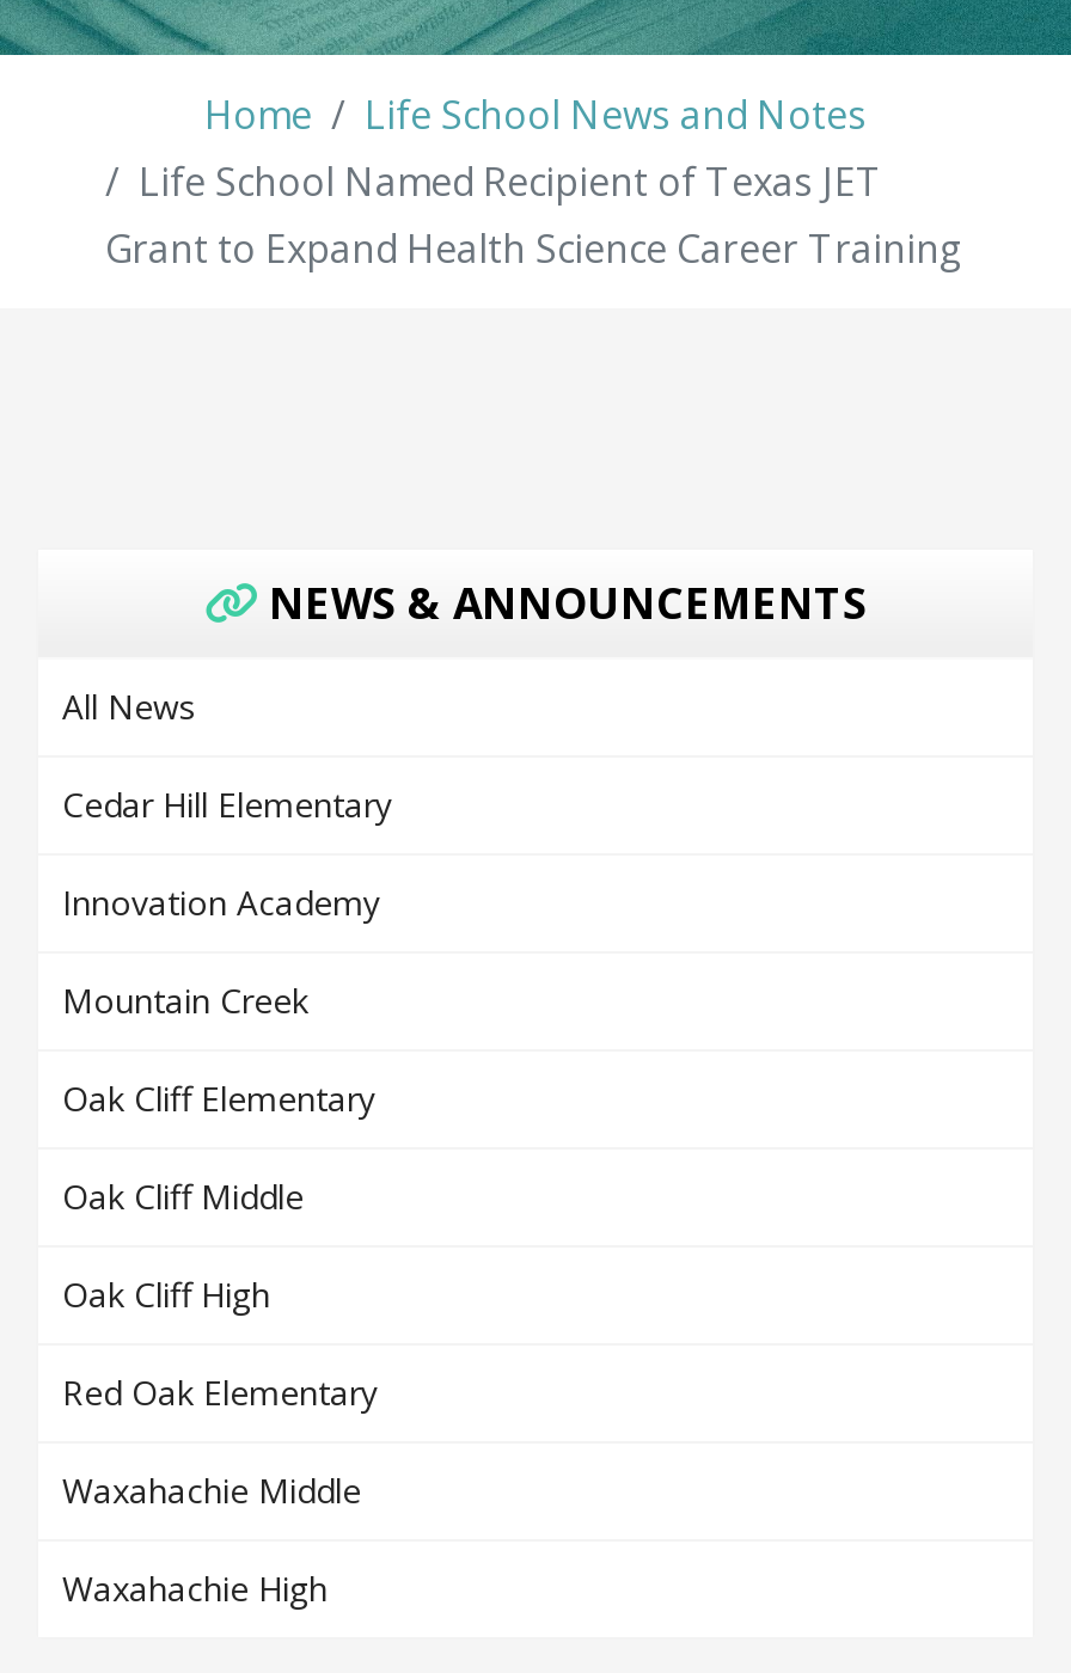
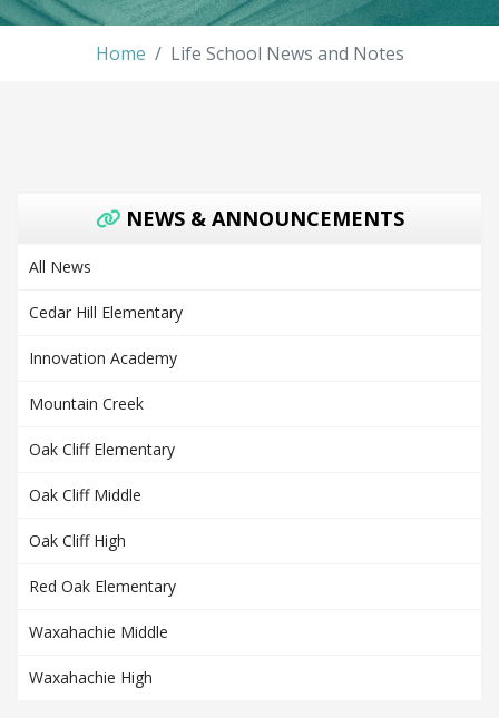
[105,156,963,275] Life School Named Recipient of Texas JET | Grant to Expand Health Science Career Training -> none

